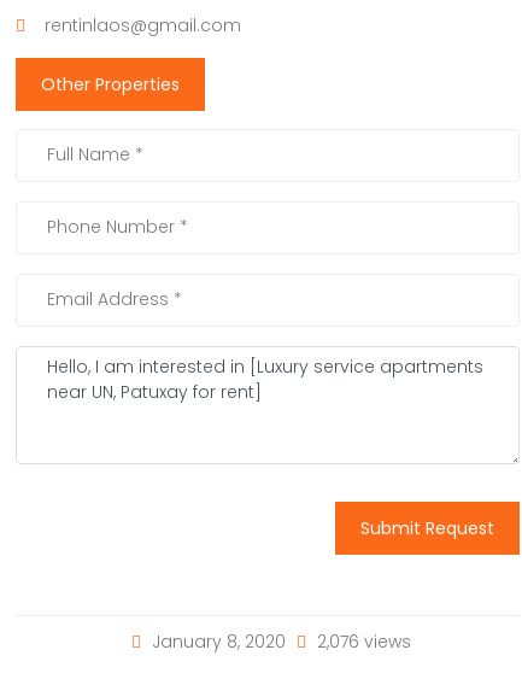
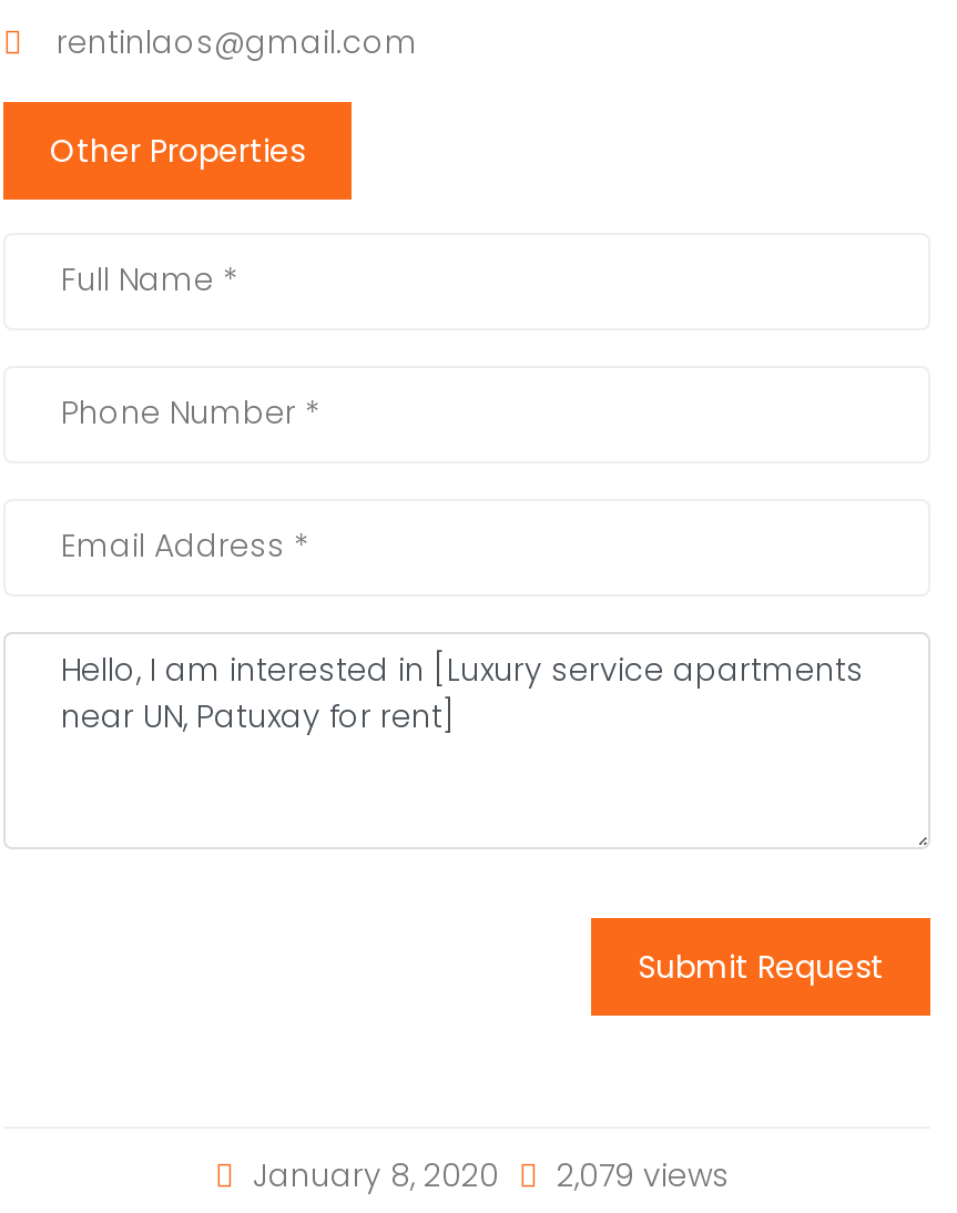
[146,629,410,653] January 8, 2020 2,076 views -> [244,1153,730,1197] January 8, 2020 2,079 views

